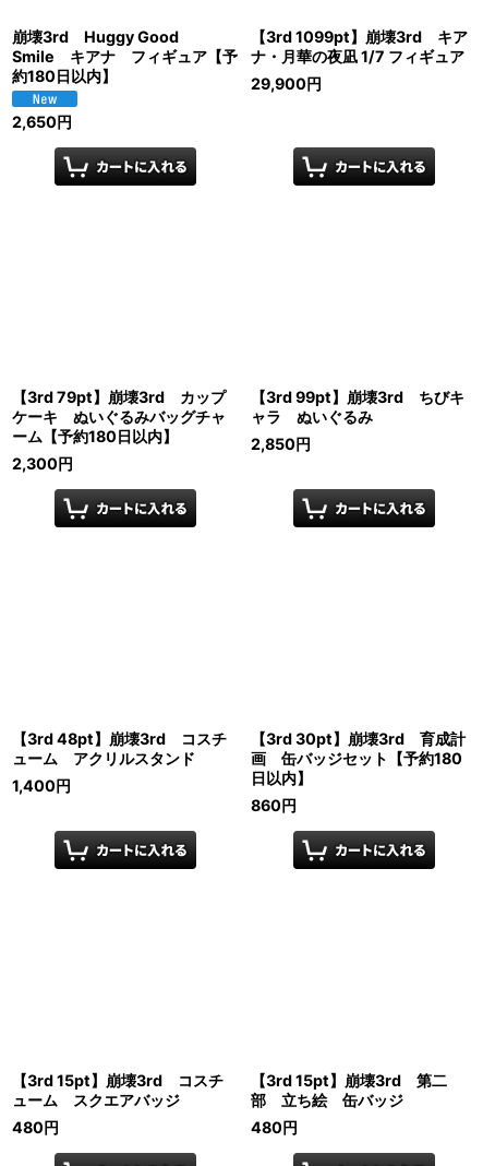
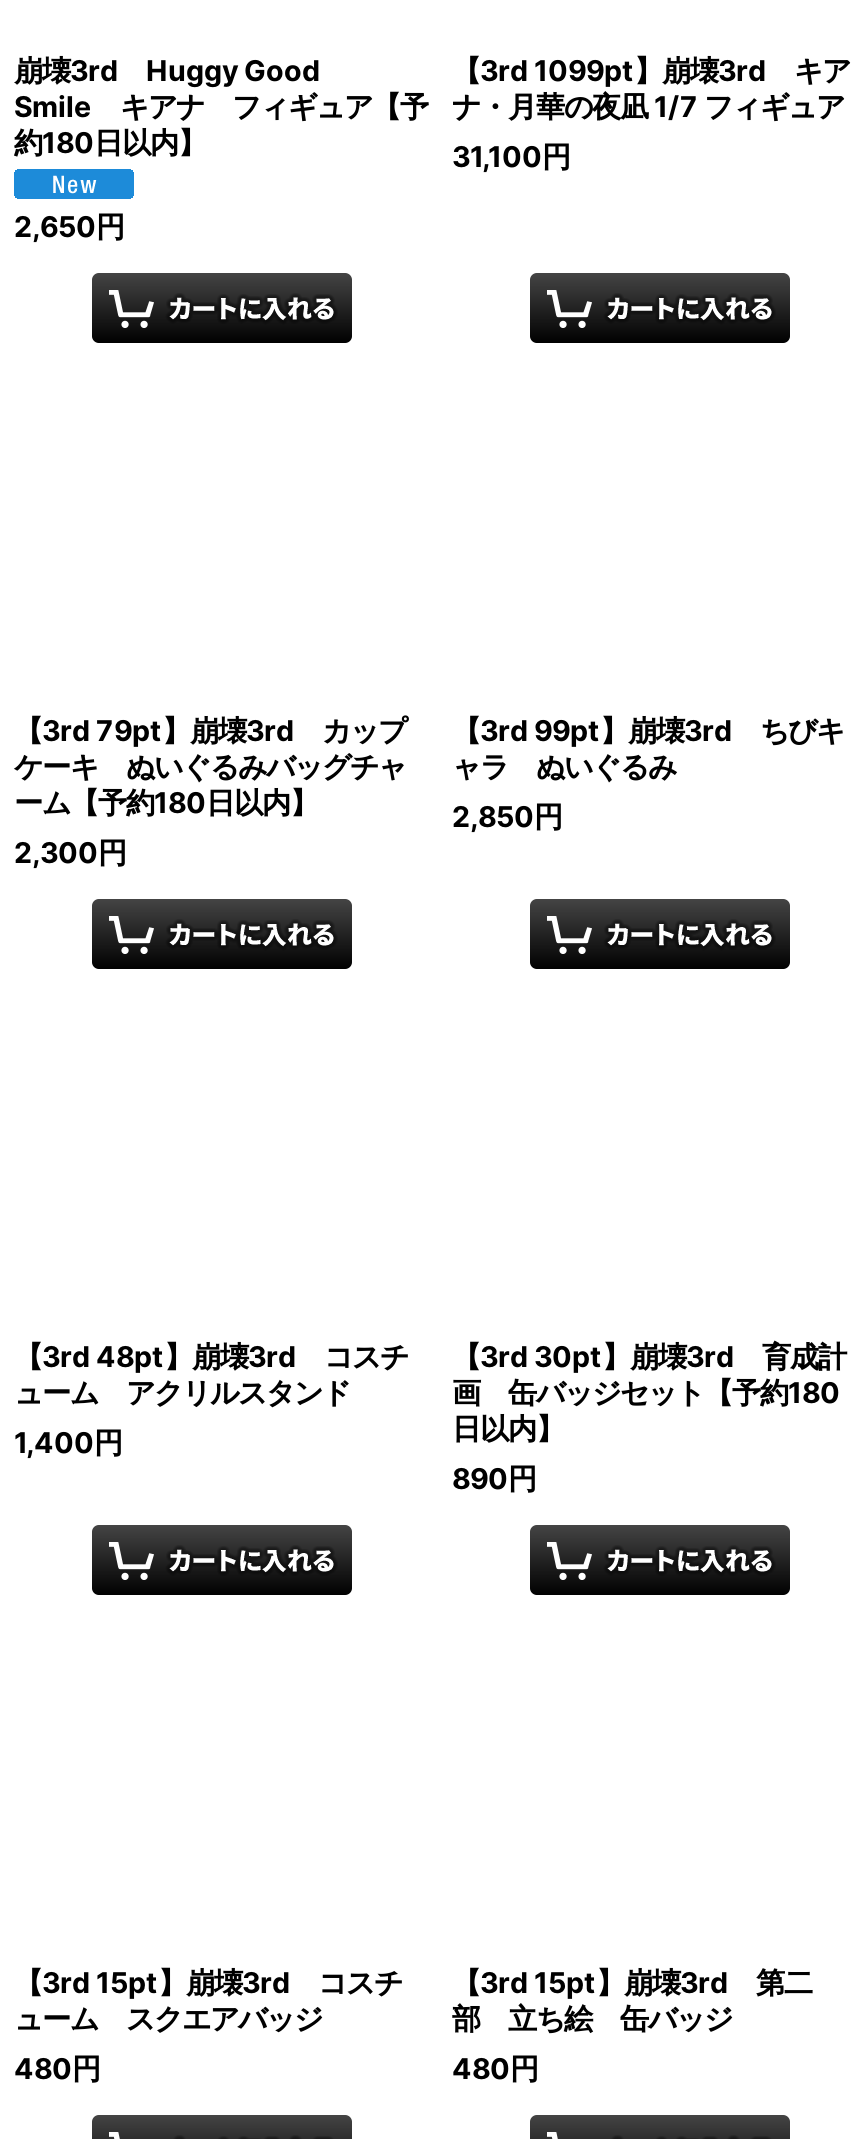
[251,74,322,92] 29,900円 -> [452,138,570,172] 31,100円
[251,796,297,814] 860円 -> [452,1461,536,1495] 890円

